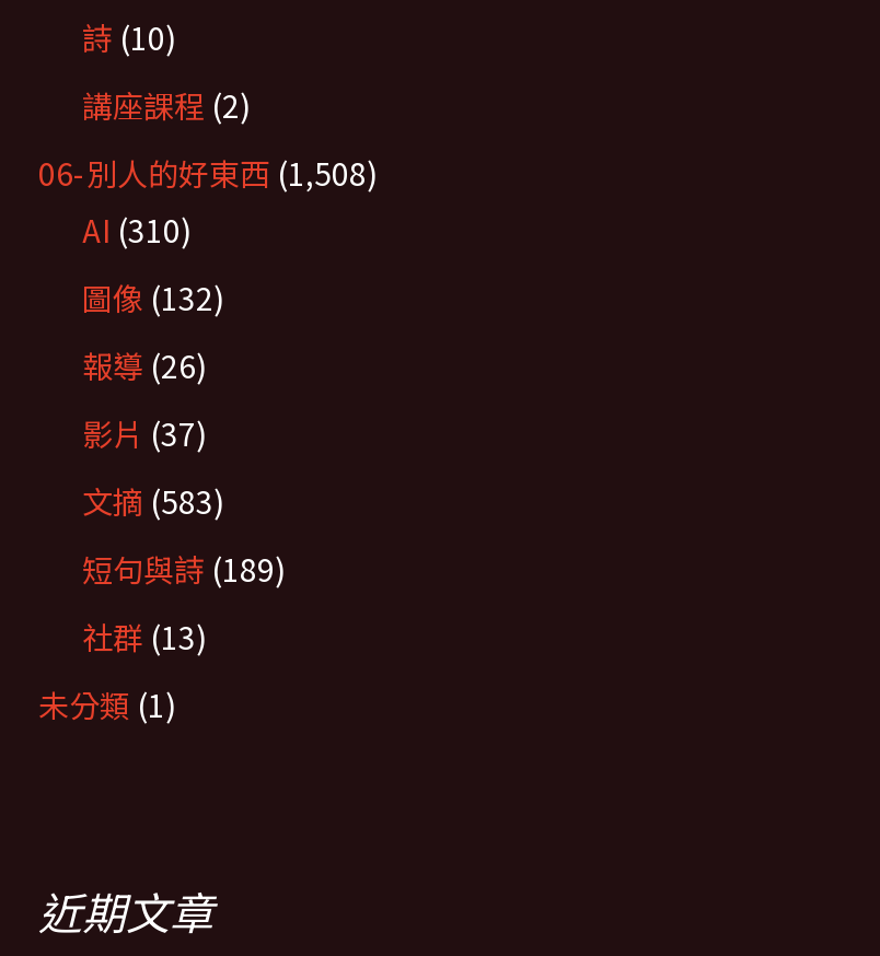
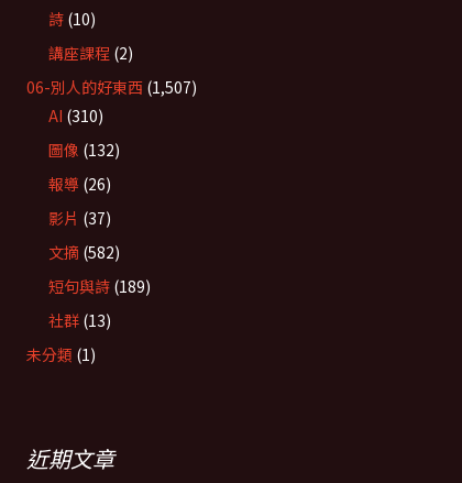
[38,151,378,195] 06-別人的好東西(1,508) -> [26,76,197,98] 06-別人的好東西(1,507)
[82,479,224,523] 文摘(583) -> [48,241,120,263] 文摘(582)

